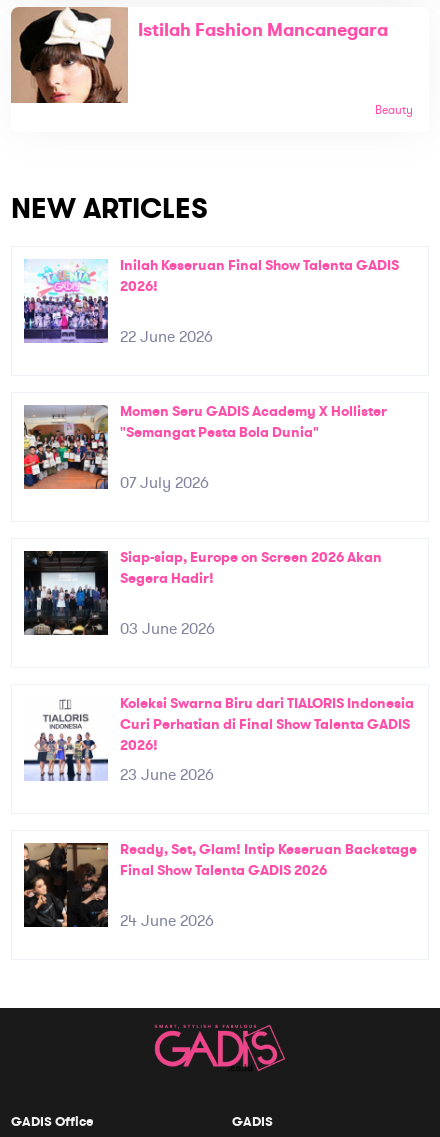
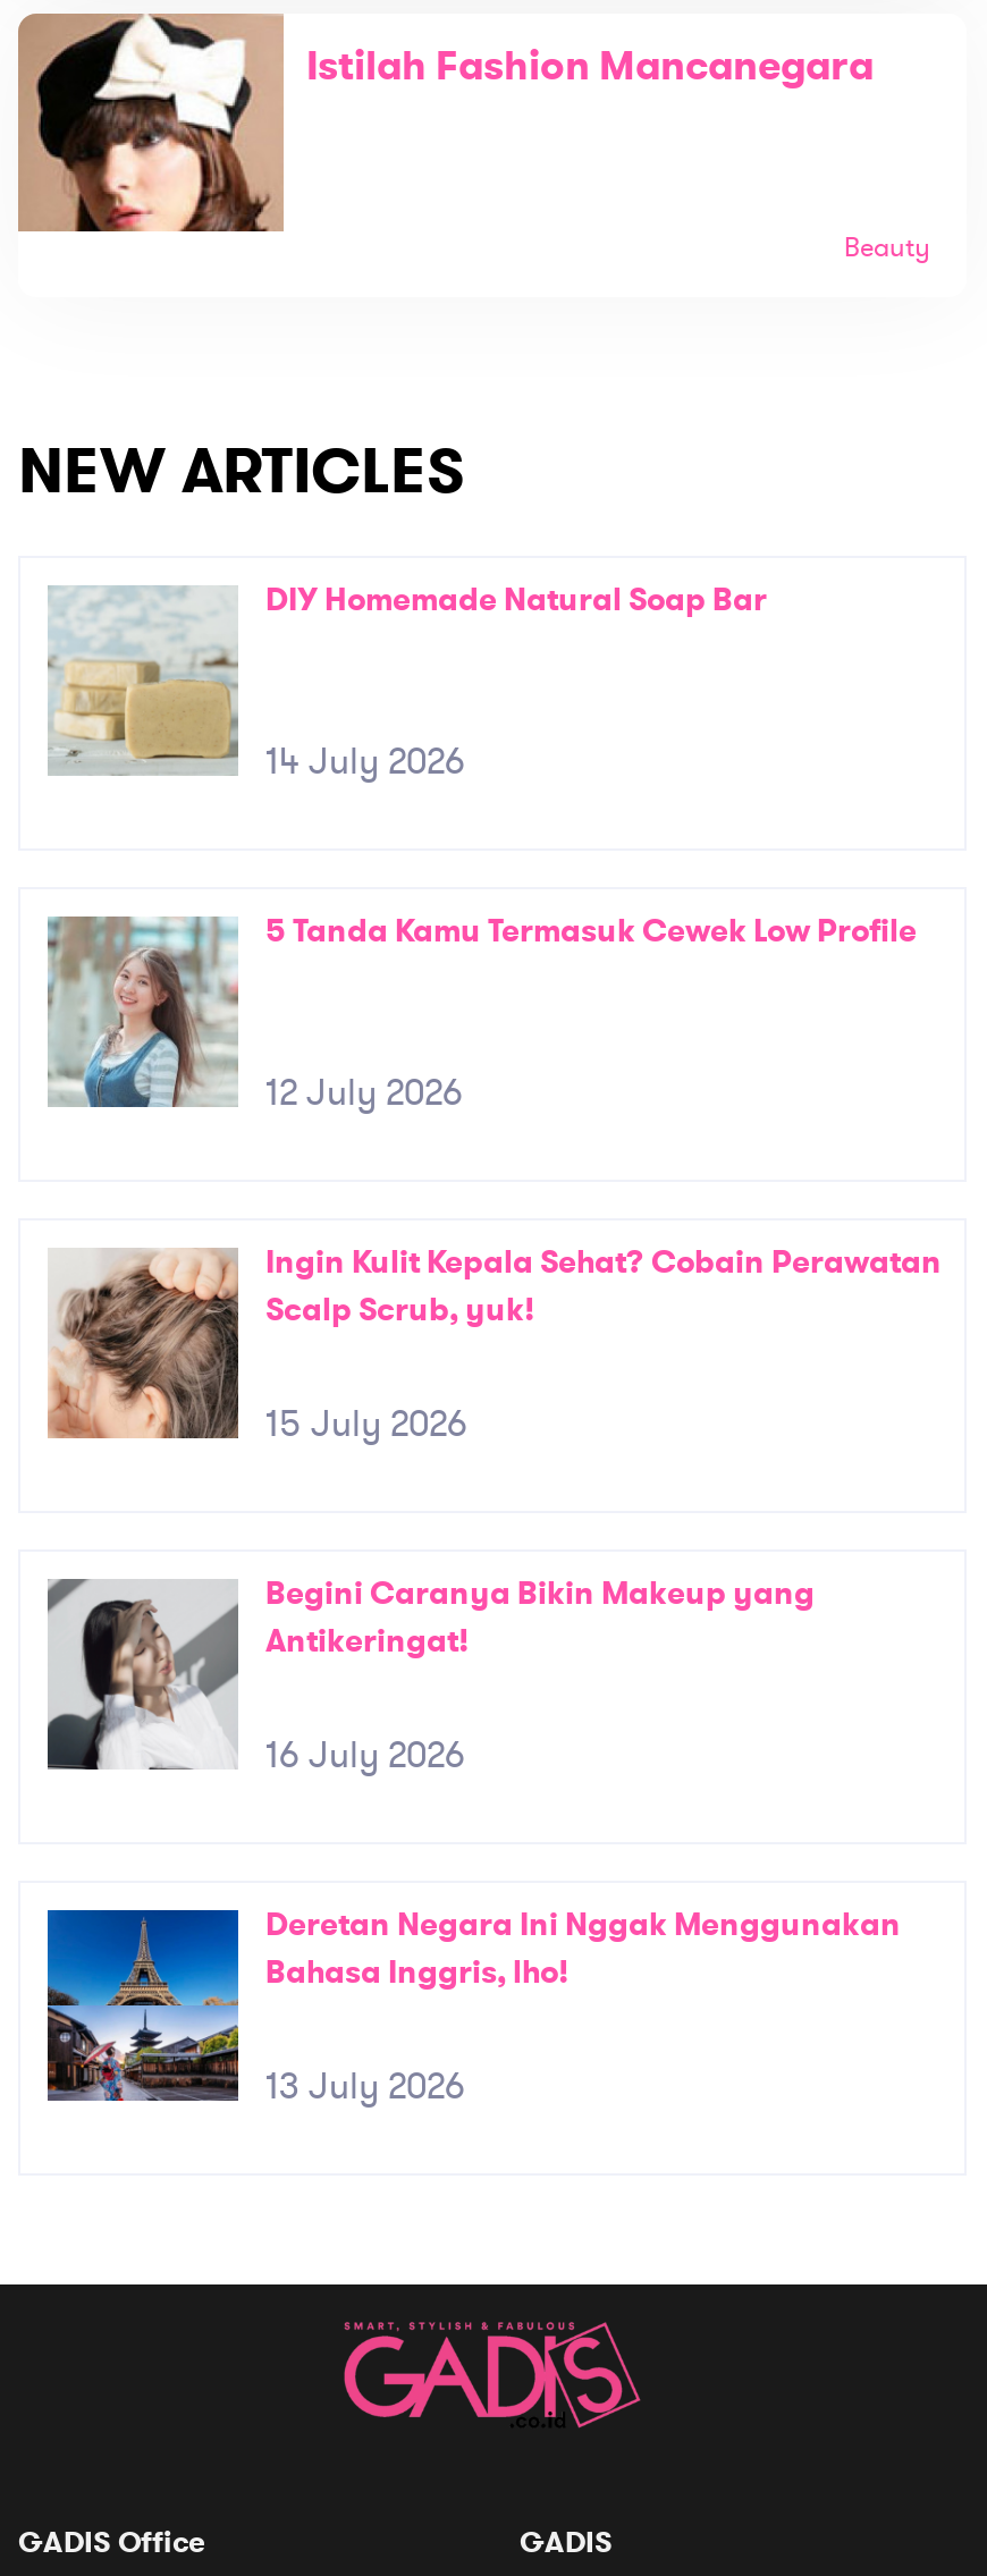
[23,256,417,932] [image] | Inilah Keseruan Final Show Talenta GADIS | 2026! | 22 June 2026 | Momen Seru GADIS Academy X Hollister | "Semangat Pesta Bola Dunia" | 07 July 2026 | Siap-siap, Europe on Screen 2026 Akan | Segera Hadir! | 03 June 2026 | Koleksi Swarna Biru dari TIALORIS Indonesia | Curi Perhatian di Final Show Talenta GADIS | 2026! | 23 June 2026 | Ready, Set, Glam! Intip Keseruan Backstage | Final Show Talenta GADIS 2026 | 24 June 2026 -> [45,579,942,2113] [image] | DIY Homemade Natural Soap Bar | 14 July 2026 | 5 Tanda Kamu Termasuk Cewek Low Profile | 12 July 2026 | Ingin Kulit Kepala Sehat? Cobain Perawatan | Scalp Scrub, yuk! | 15 July 2026 | Begini Caranya Bikin Makeup yang | Antikeringat! | 16 July 2026 | Deretan Negara Ini Nggak Menggunakan | Bahasa Inggris, lho! | 13 July 2026
[23,405,108,490] [image] -> [48,917,236,1109] [image]
[23,550,108,636] [image] -> [48,1248,236,1441] [image]
[24,697,106,781] [image] -> [45,1577,234,1772] [image]
[23,842,109,928] [image] -> [45,1908,241,2103] [image]

